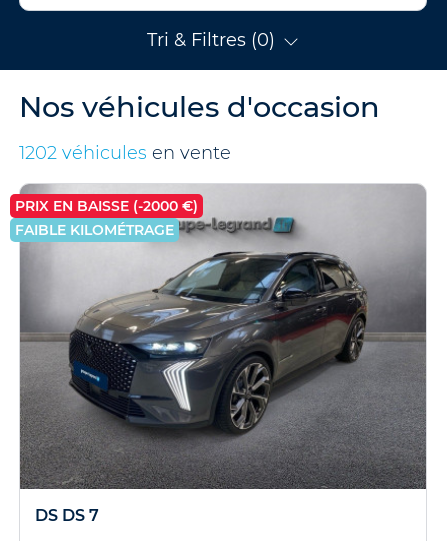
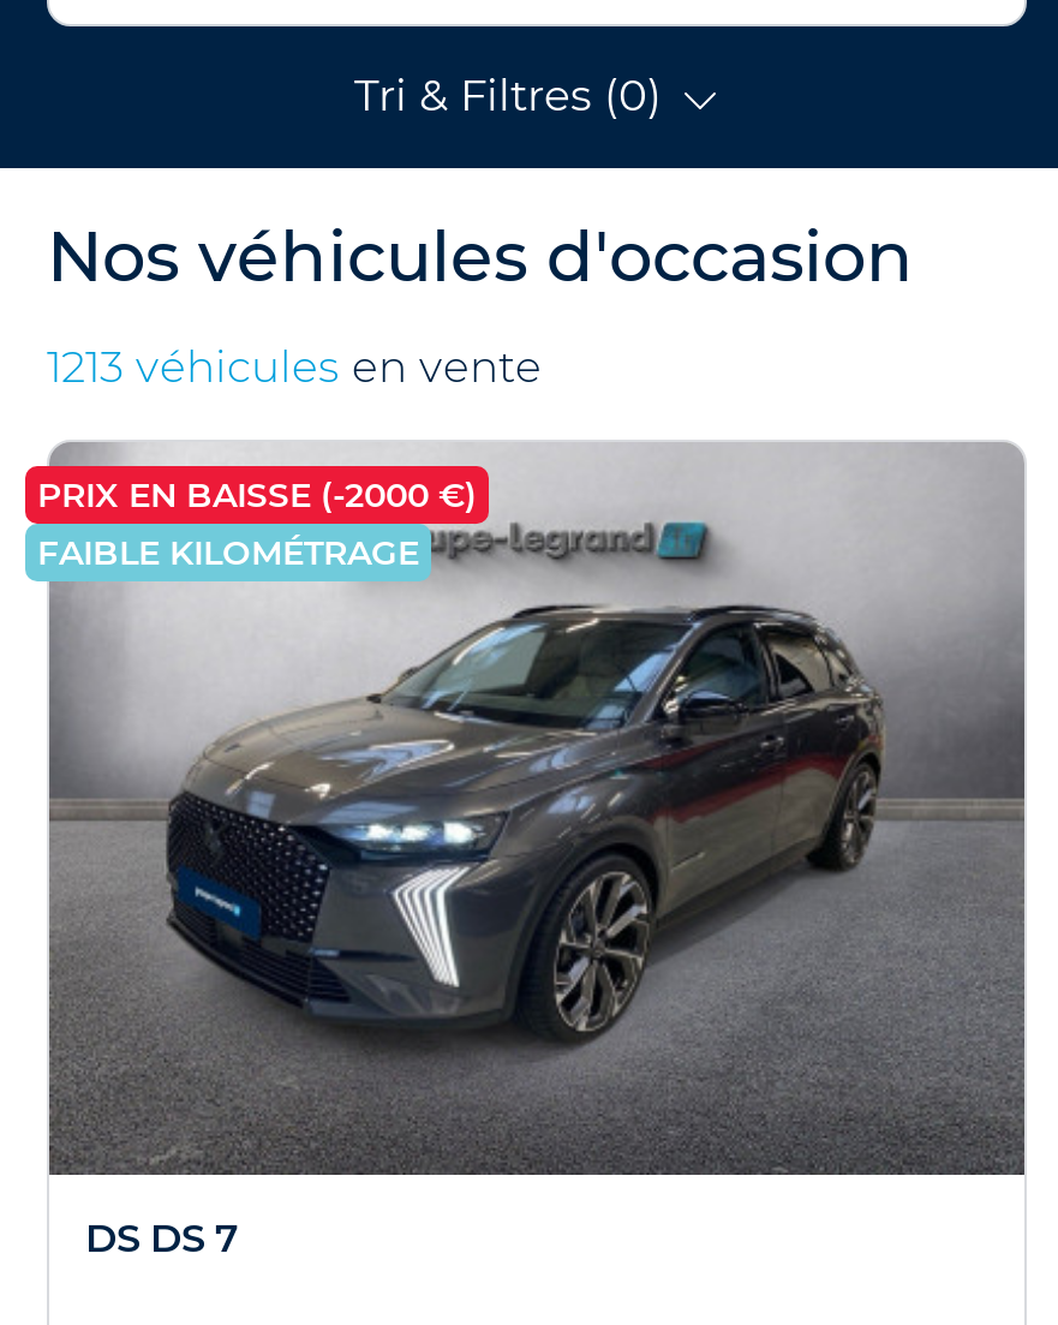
[19,142,231,164] 1202 véhicules en vente -> [47,341,542,394] 1213 véhicules en vente

